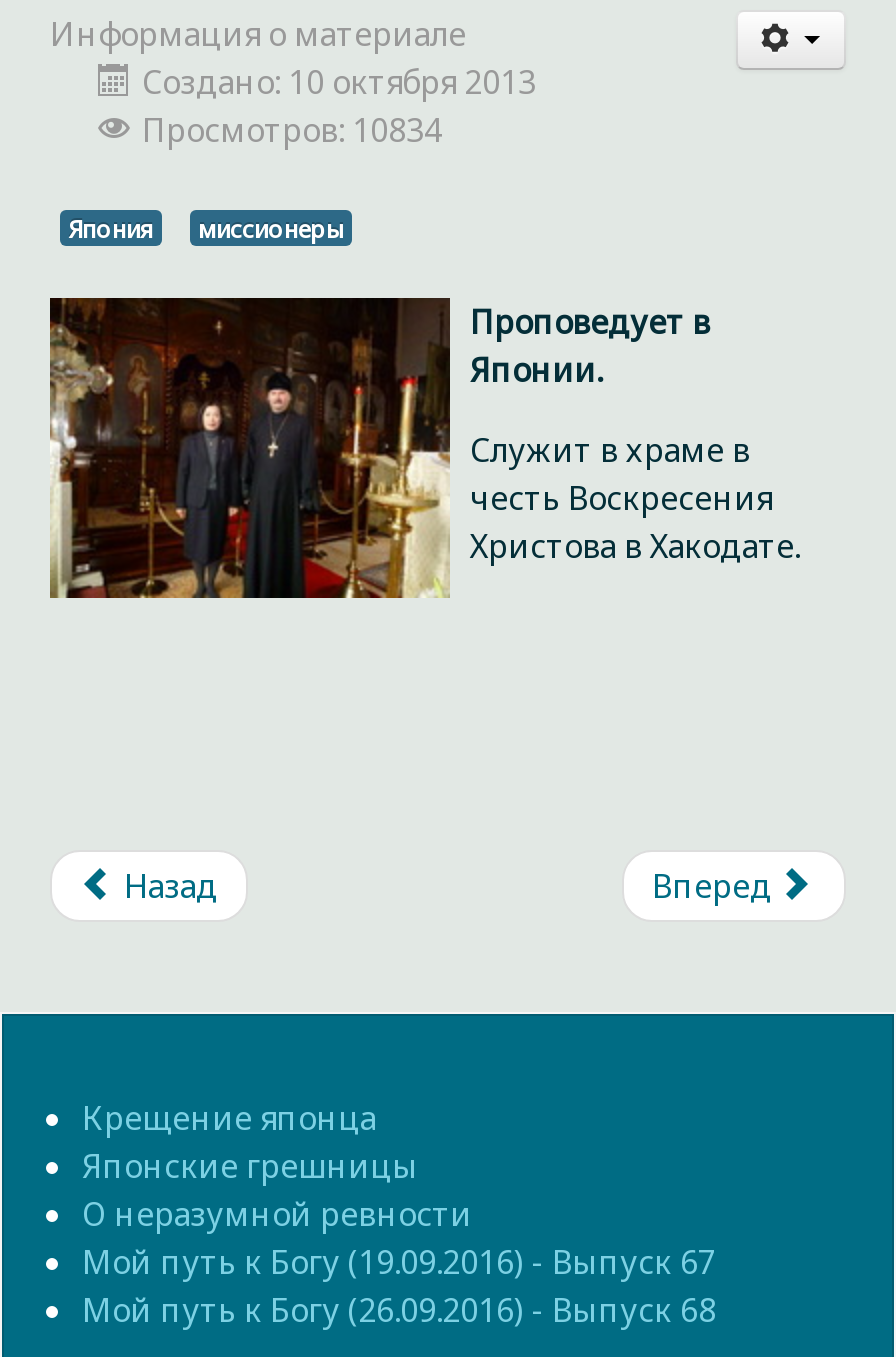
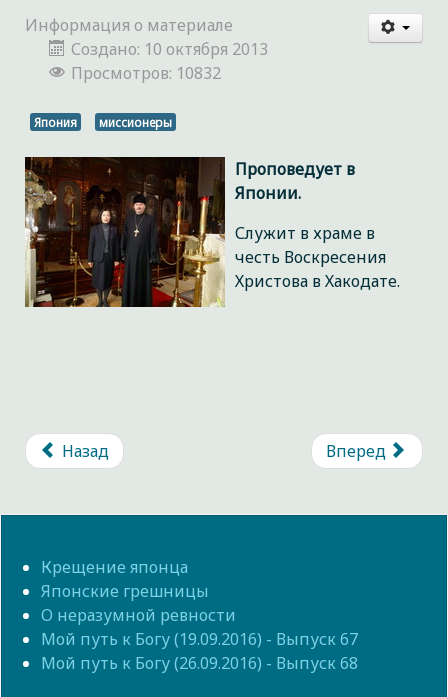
[142,108,442,152] Просмотров: 10834 -> [71,62,221,84] Просмотров: 10832

